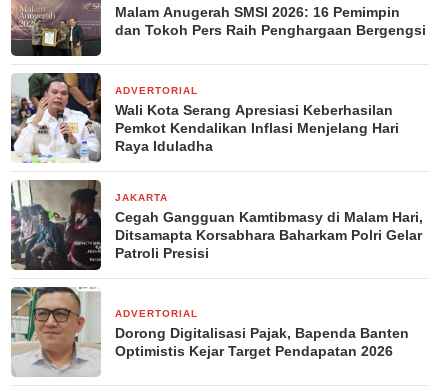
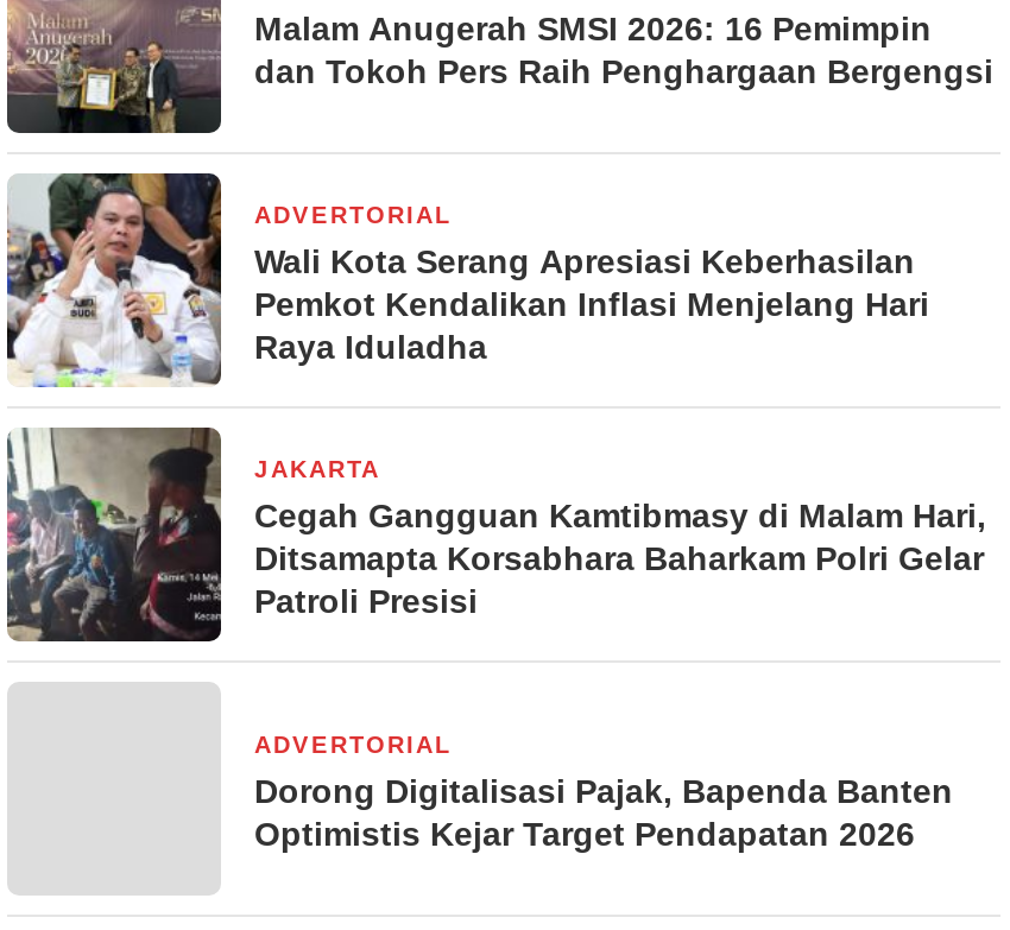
[10,286,101,376] [image] -> none

